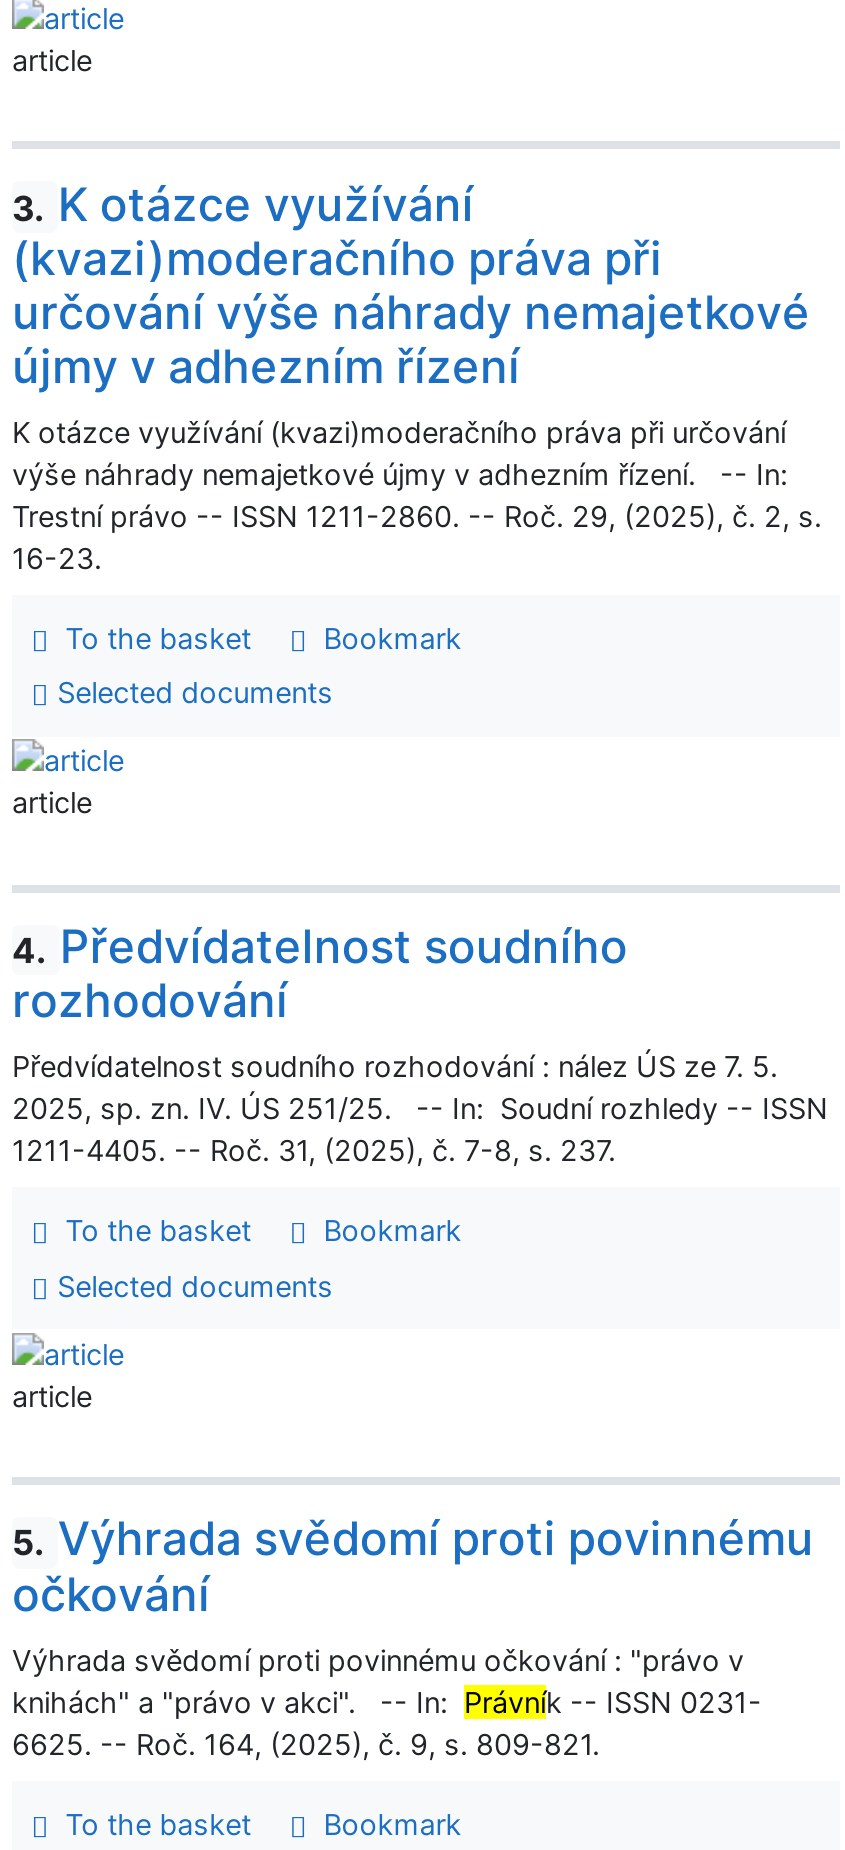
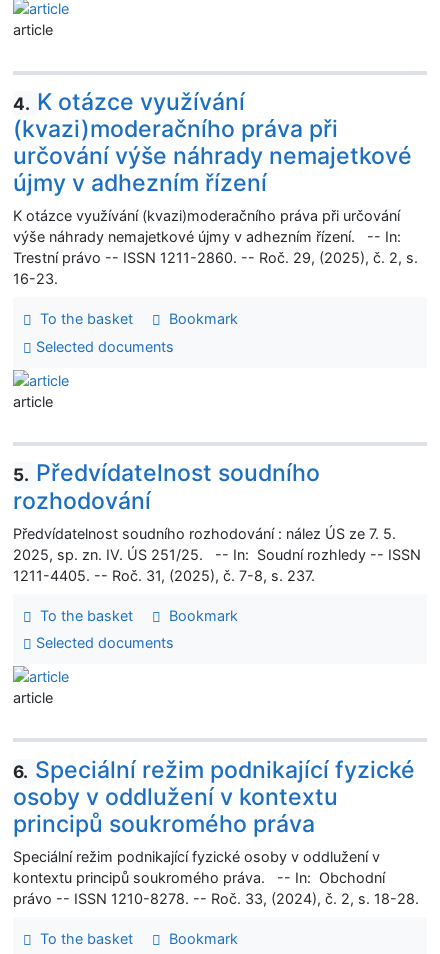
[12,176,474,232] 3. K otázce využívání -> [13,88,245,116] 4. K otázce využívání
[12,919,628,975] 4. Předvídatelnost soudního -> [13,459,320,487] 5. Předvídatelnost soudního
[12,1512,814,1760] 5. Výhrada svědomí proti povinnému | očkování | Výhrada svědomí proti povinnému očkování : "právo v | knihách" a "právo v akci". -- In: Právník -- ISSN 0231- | 6625. -- Roč. 164, (2025), č. 9, s. 809-821. -> [13,756,423,907] 6. Speciální režim podnikající fyzické | osoby v oddlužení v kontextu | principů soukromého práva | Speciální režim podnikající fyzické osoby v oddlužení v | kontextu principů soukromého práva. -- In: Obchodní | právo -- ISSN 1210-8278. -- Roč. 33, (2024), č. 2, s. 18-28.

